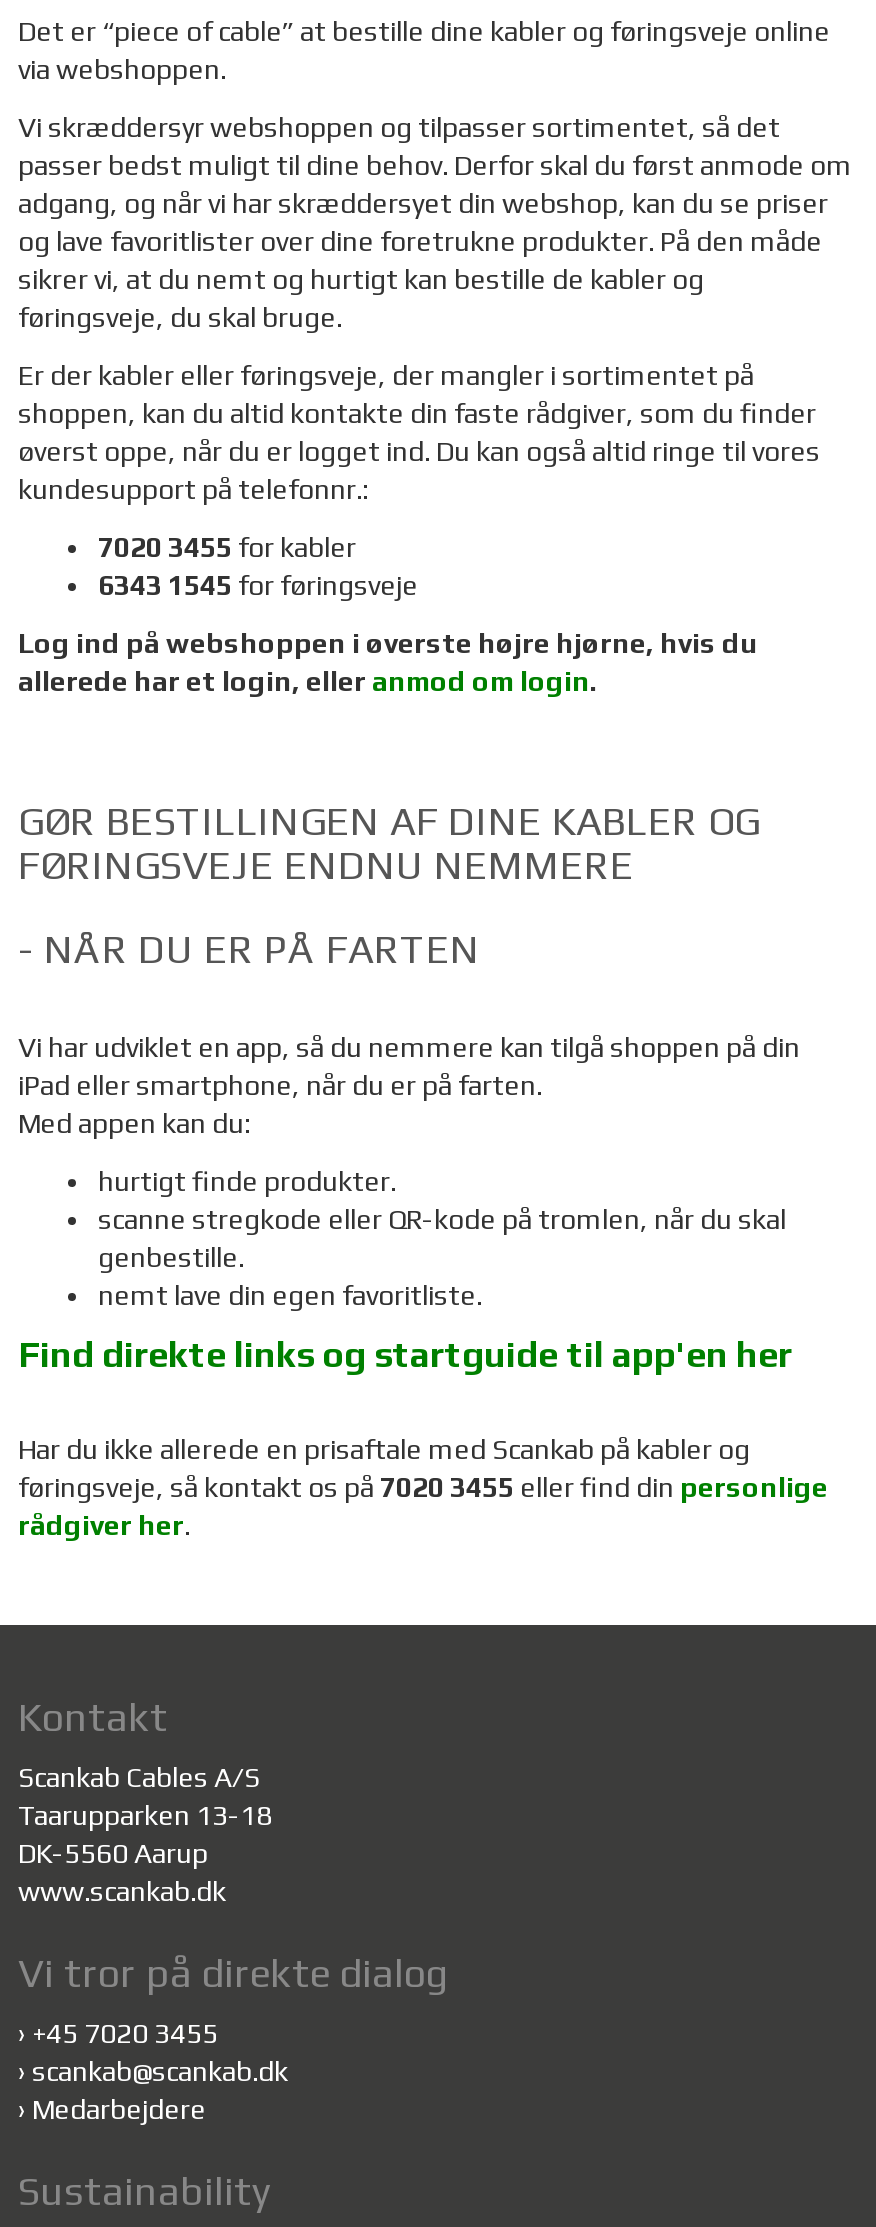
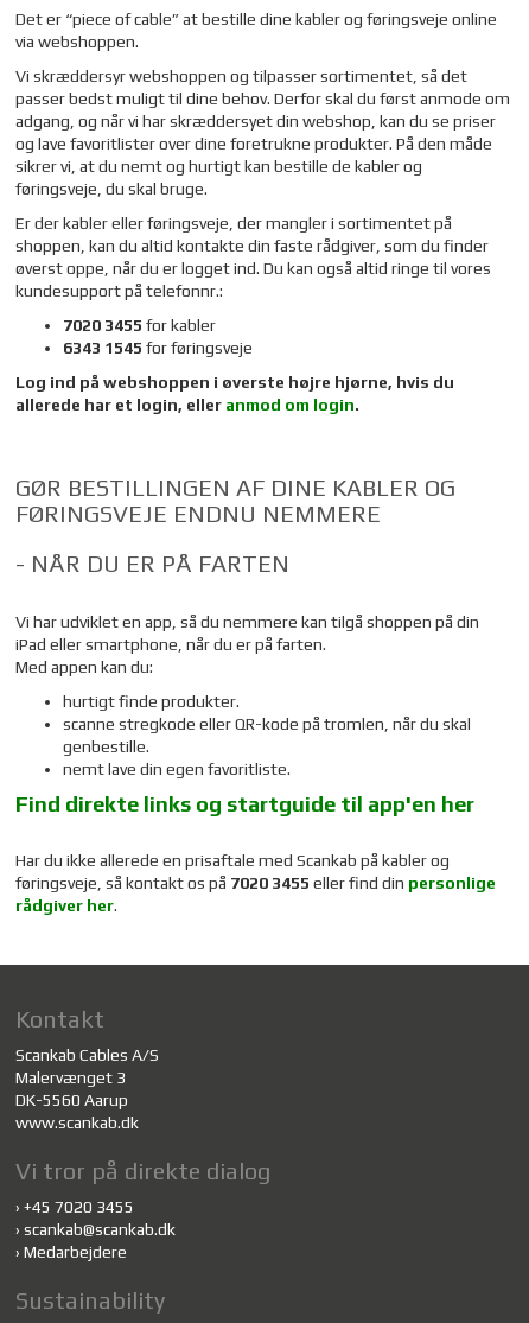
[18,1799,272,1831] Taarupparken 13-18 -> [15,1068,126,1087] Malervænget 3

